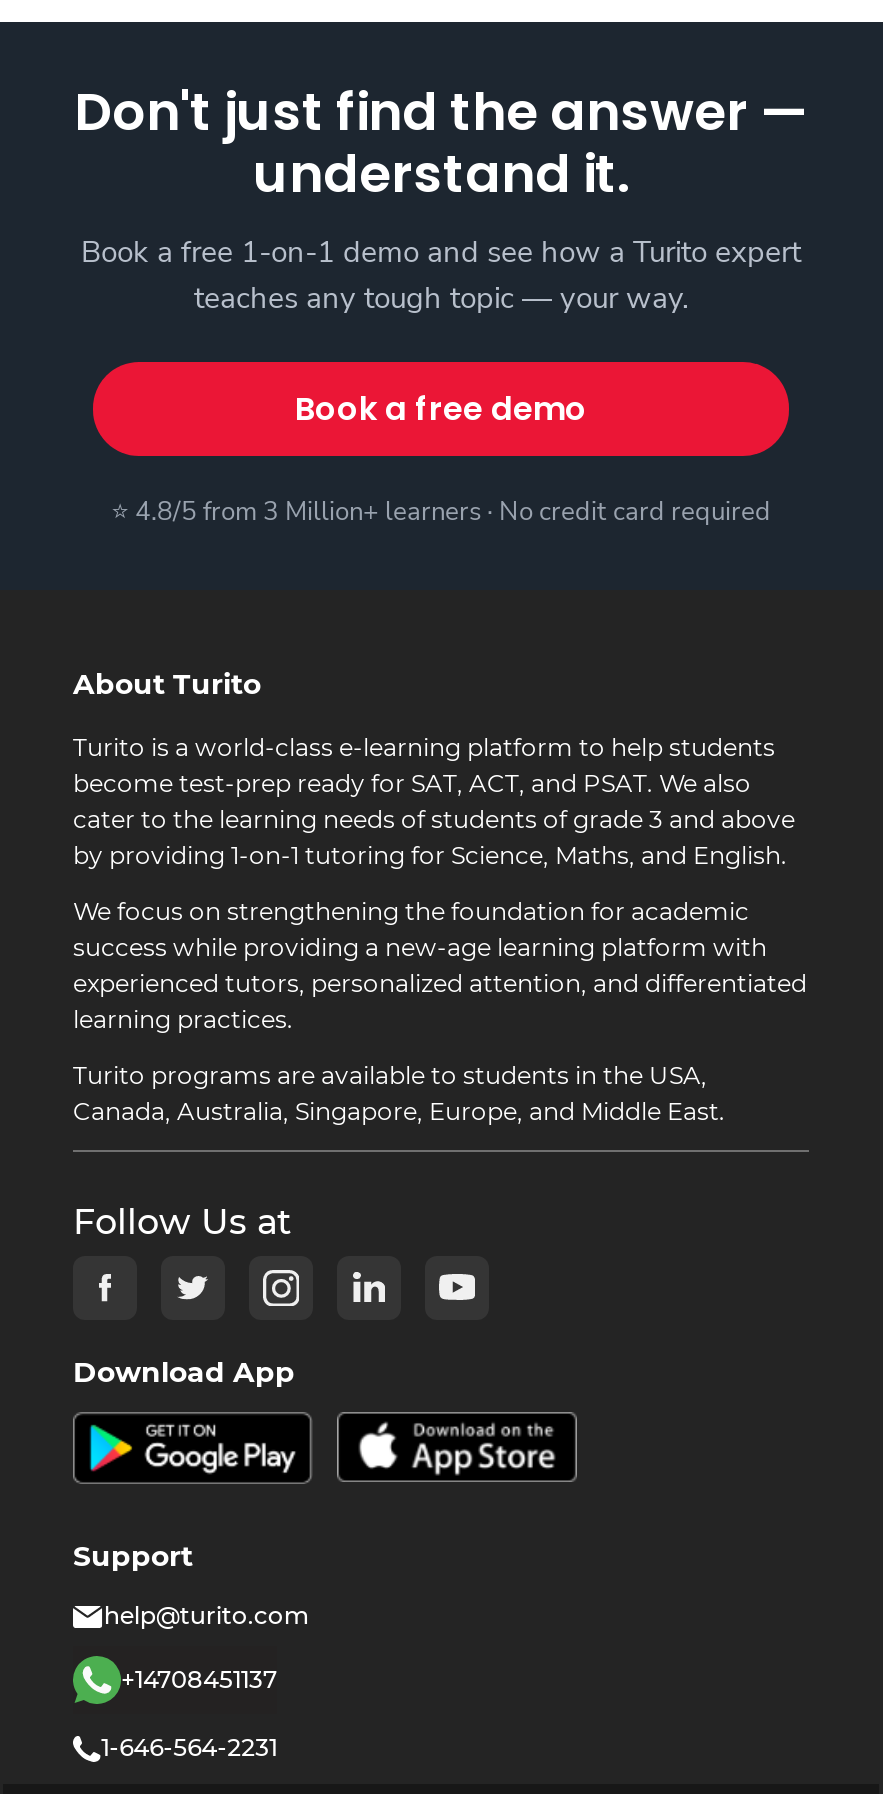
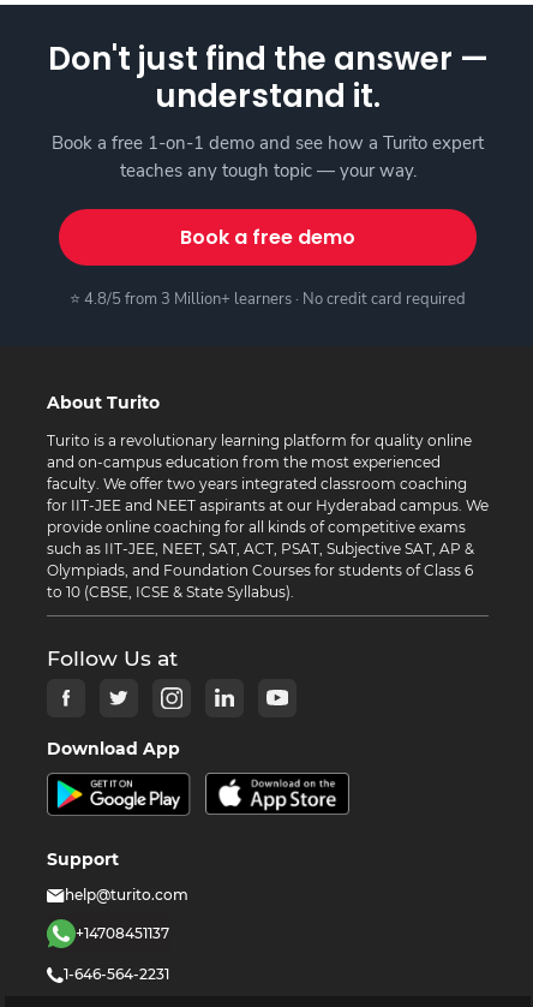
[73,731,807,1125] Turito is a world-class e-learning platform to help students | become test-prep ready for SAT, ACT, and PSAT. We also | cater to the learning needs of students of grade 3 and above | by providing 1-on-1 tutoring for Science, Maths, and English. | We focus on strengthening the foundation for academic | success while providing a new-age learning platform with | experienced tutors, personalized attention, and differentiated | learning practices. | Turito programs are available to students in the USA, | Canada, Australia, Singapore, Europe, and Middle East. -> [47,431,489,600] Turito is a revolutionary learning platform for quality online | and on-campus education from the most experienced | faculty. We offer two years integrated classroom coaching | for IIT-JEE and NEET aspirants at our Hyderabad campus. We | provide online coaching for all kinds of competitive exams | such as IIT-JEE, NEET, SAT, ACT, PSAT, Subjective SAT, AP & | Olympiads, and Foundation Courses for students of Class 6 | to 10 (CBSE, ICSE & State Syllabus).

